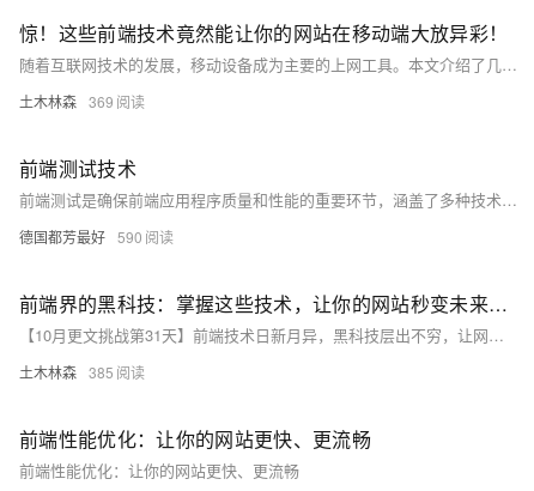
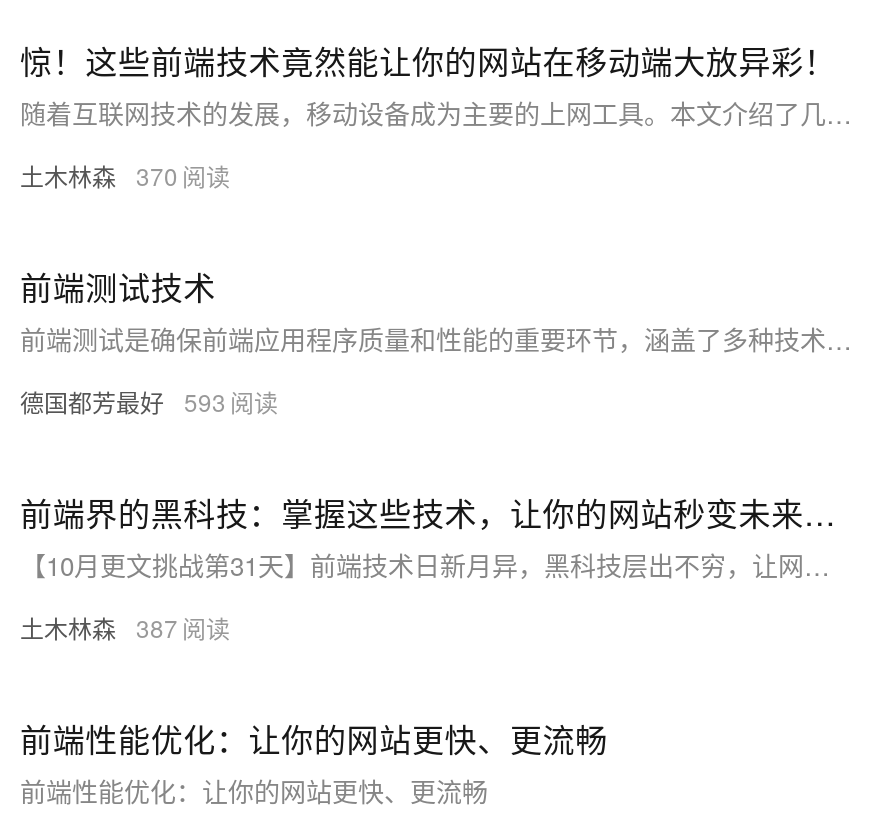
[19,91,114,111] 土木林森 369 -> [20,158,178,192] 土木林森 370
[19,226,142,247] 德国都芳最好 590 -> [20,384,226,418] 德国都芳最好 593
[19,362,114,382] 土木林森 385 -> [20,610,178,644] 土木林森 387

